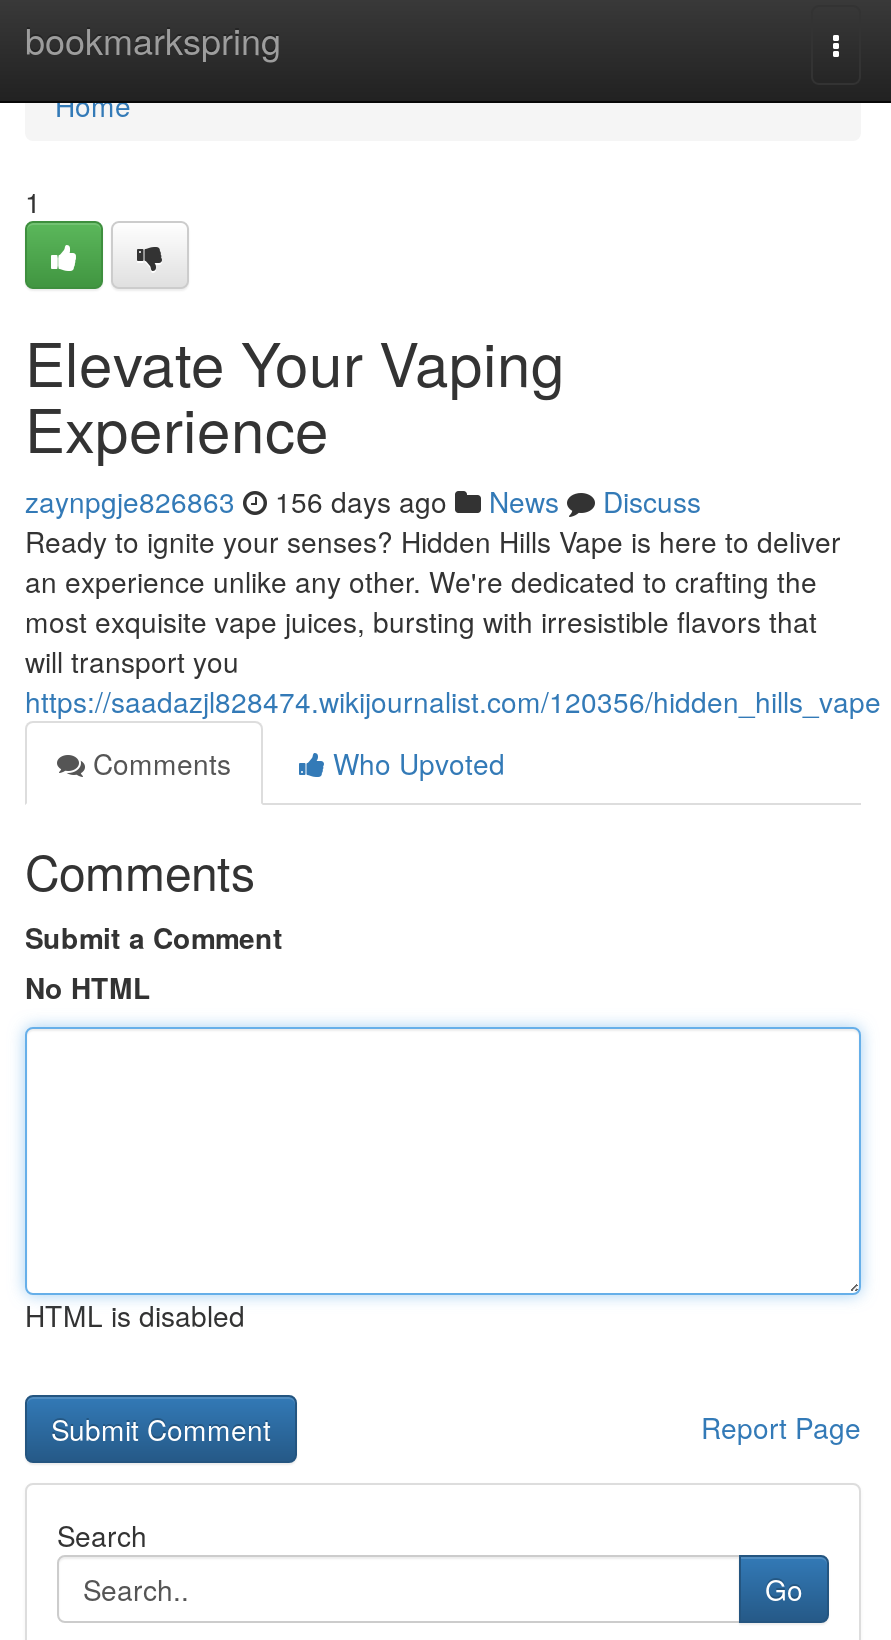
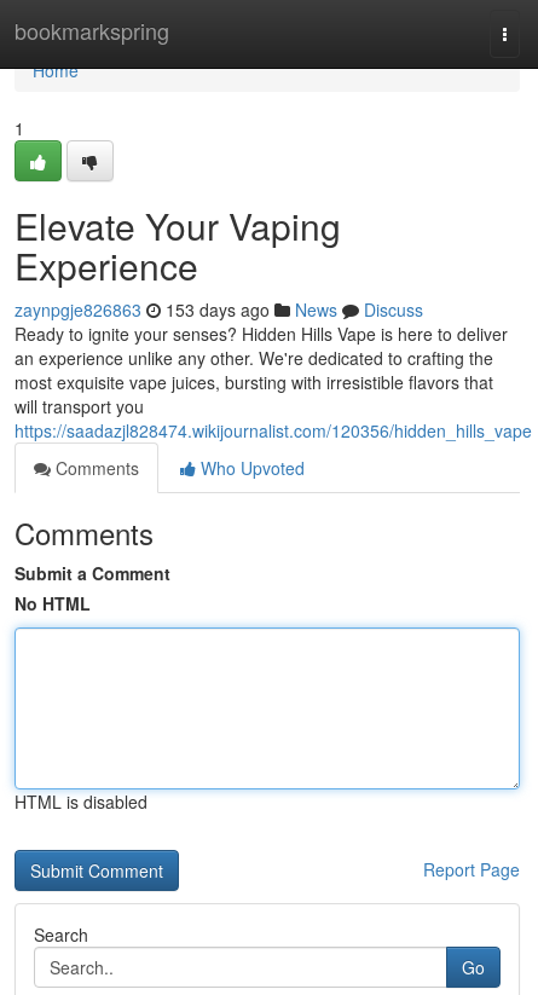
[25,481,701,521] zaynpgje826863 156 days ago News Discuss -> [15,297,423,322] zaynpgje826863 153 days ago News Discuss

